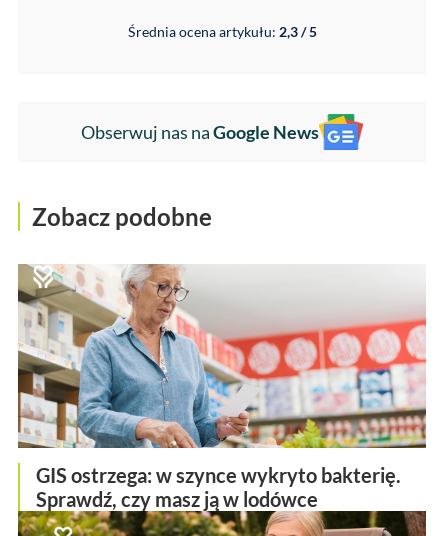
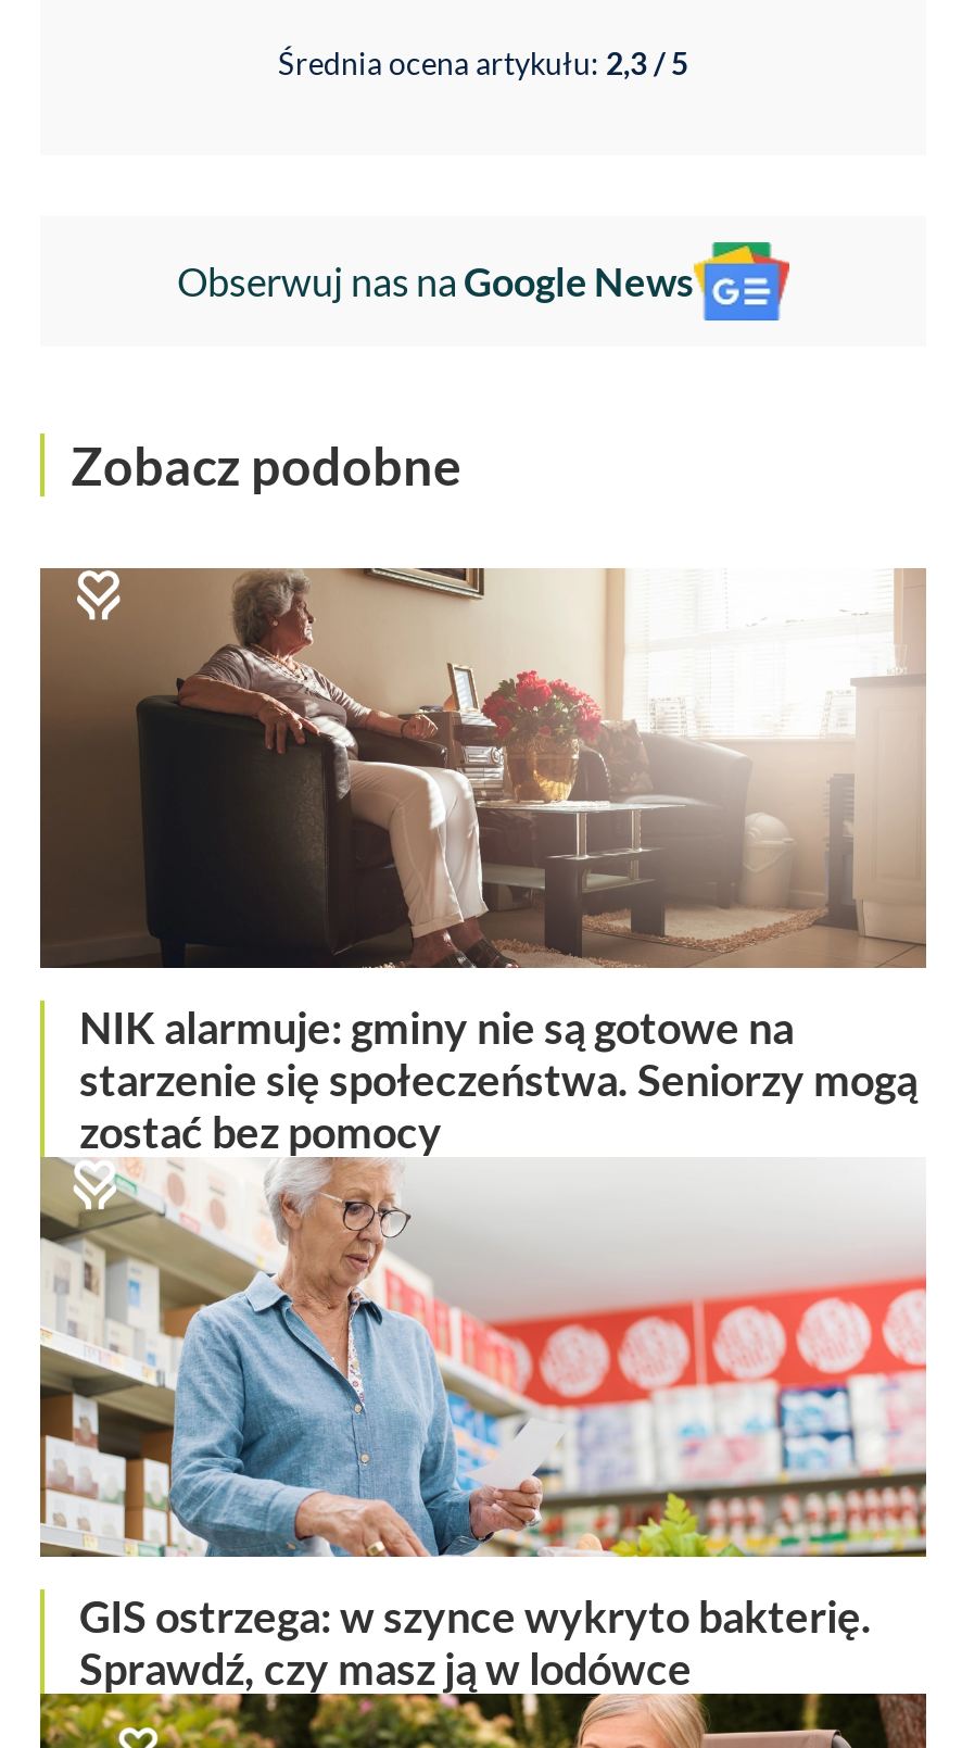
none -> [38,566,926,1157] [image] | NIK alarmuje: gminy nie są gotowe na | starzenie się społeczeństwa. Seniorzy mogą | zostać bez pomocy

